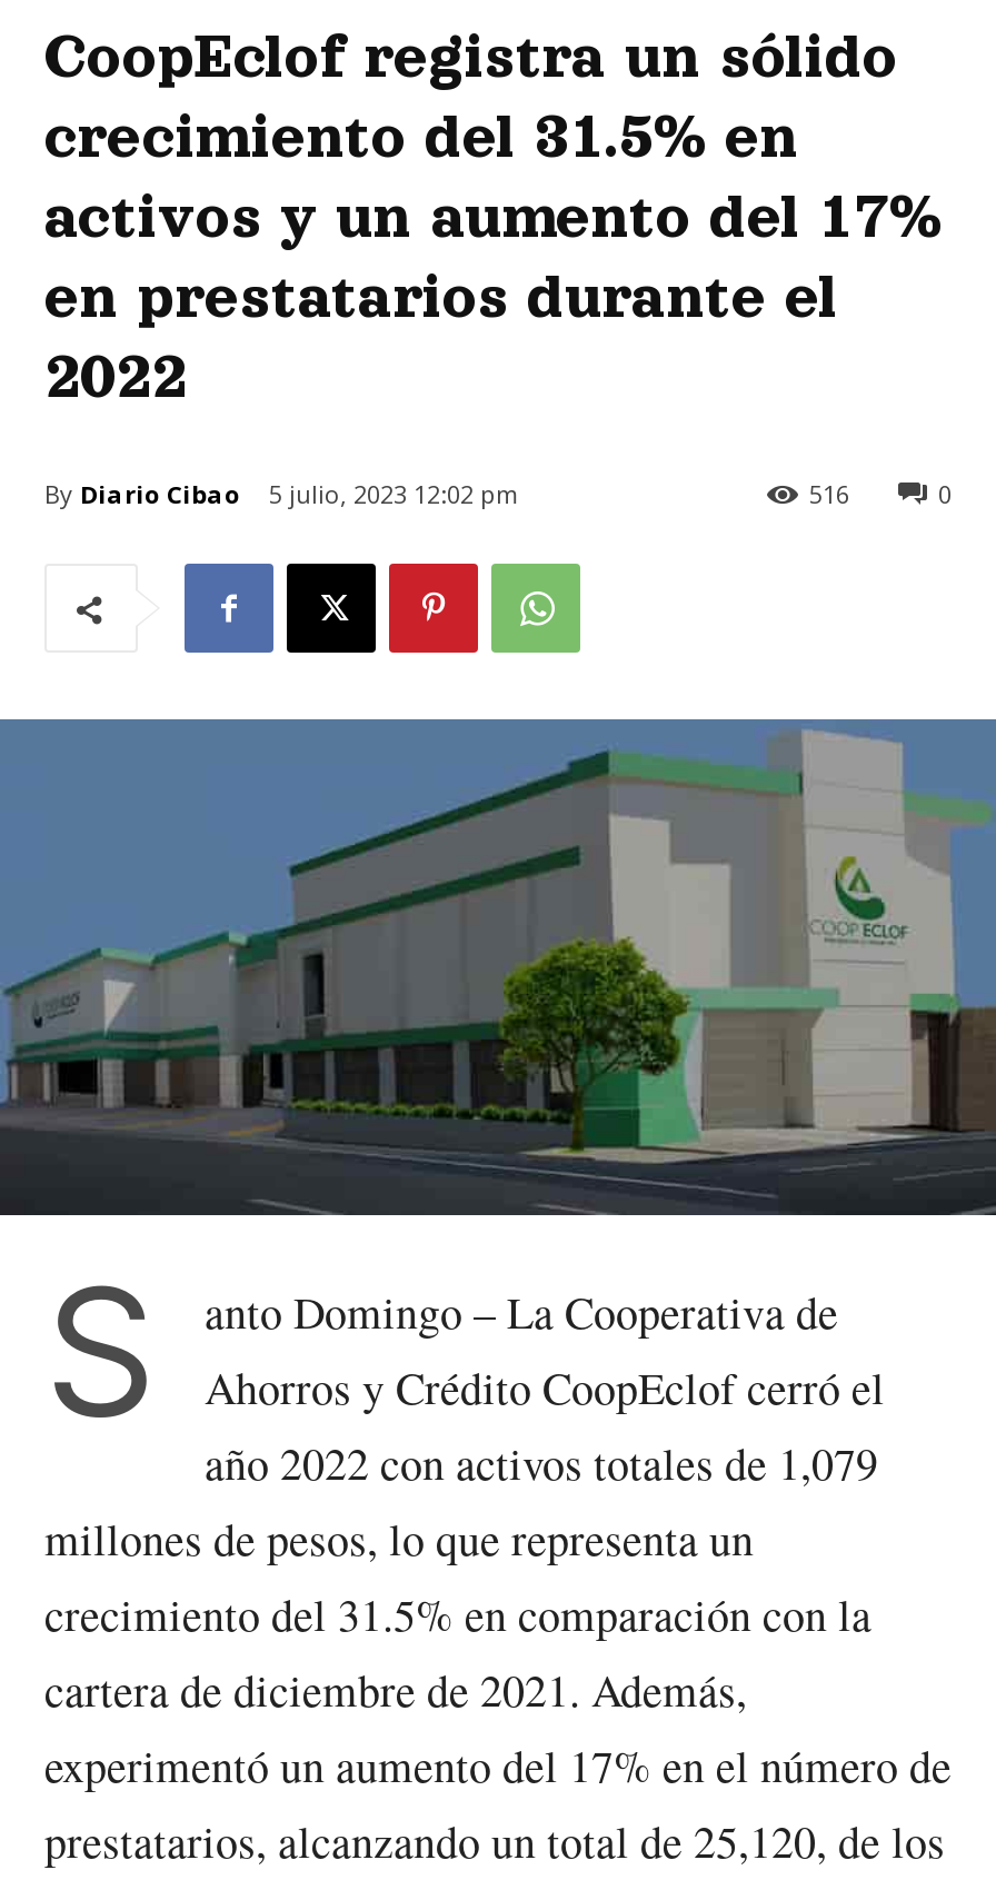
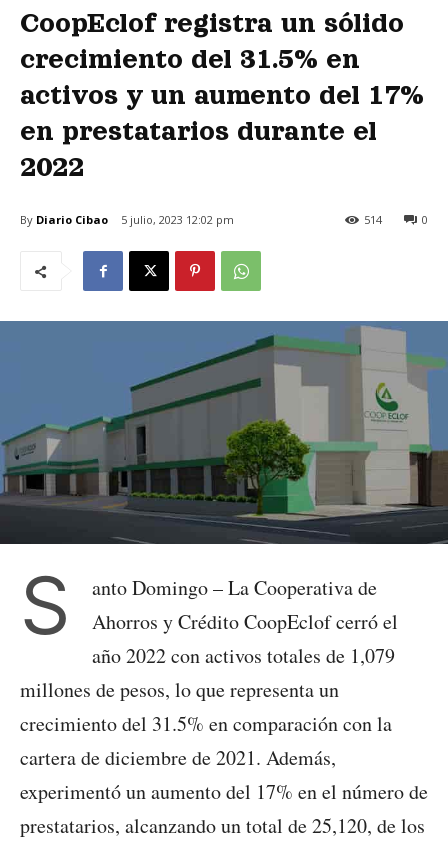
[809,478,849,511] 516 -> [364,212,382,227] 514

